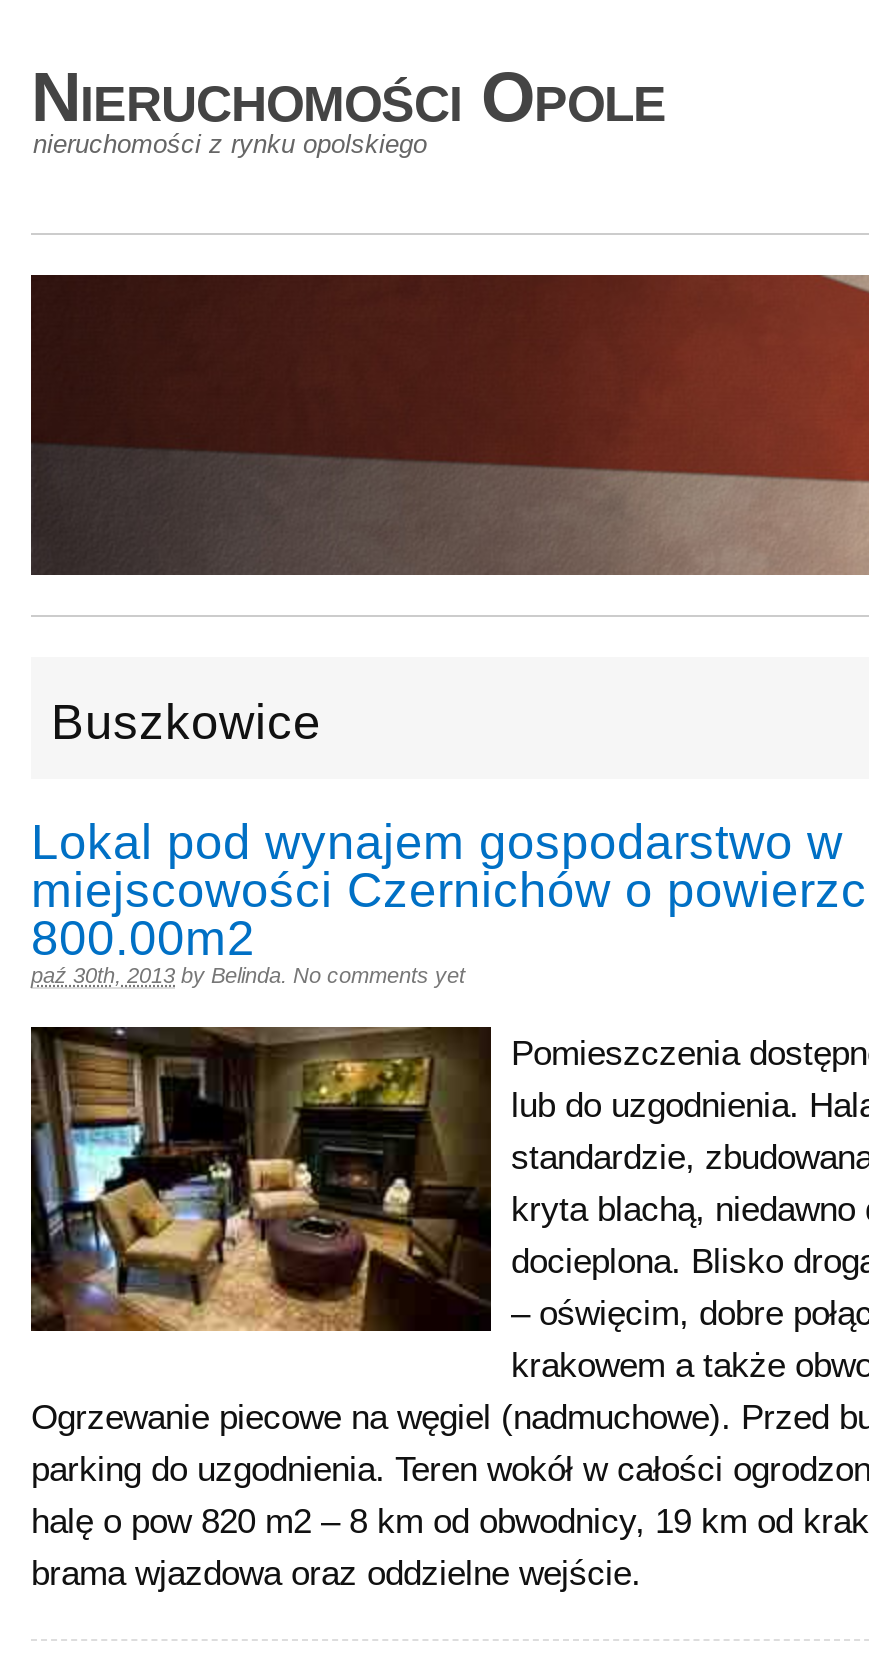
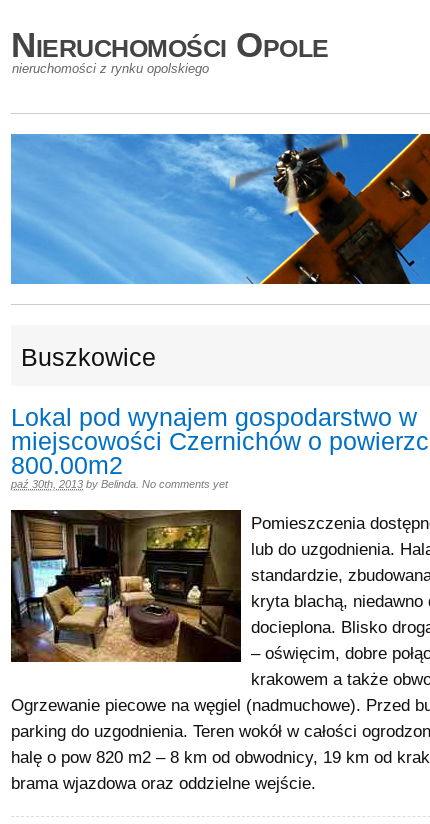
[29,273,863,577] [image] -> [10,133,427,285] [image]

